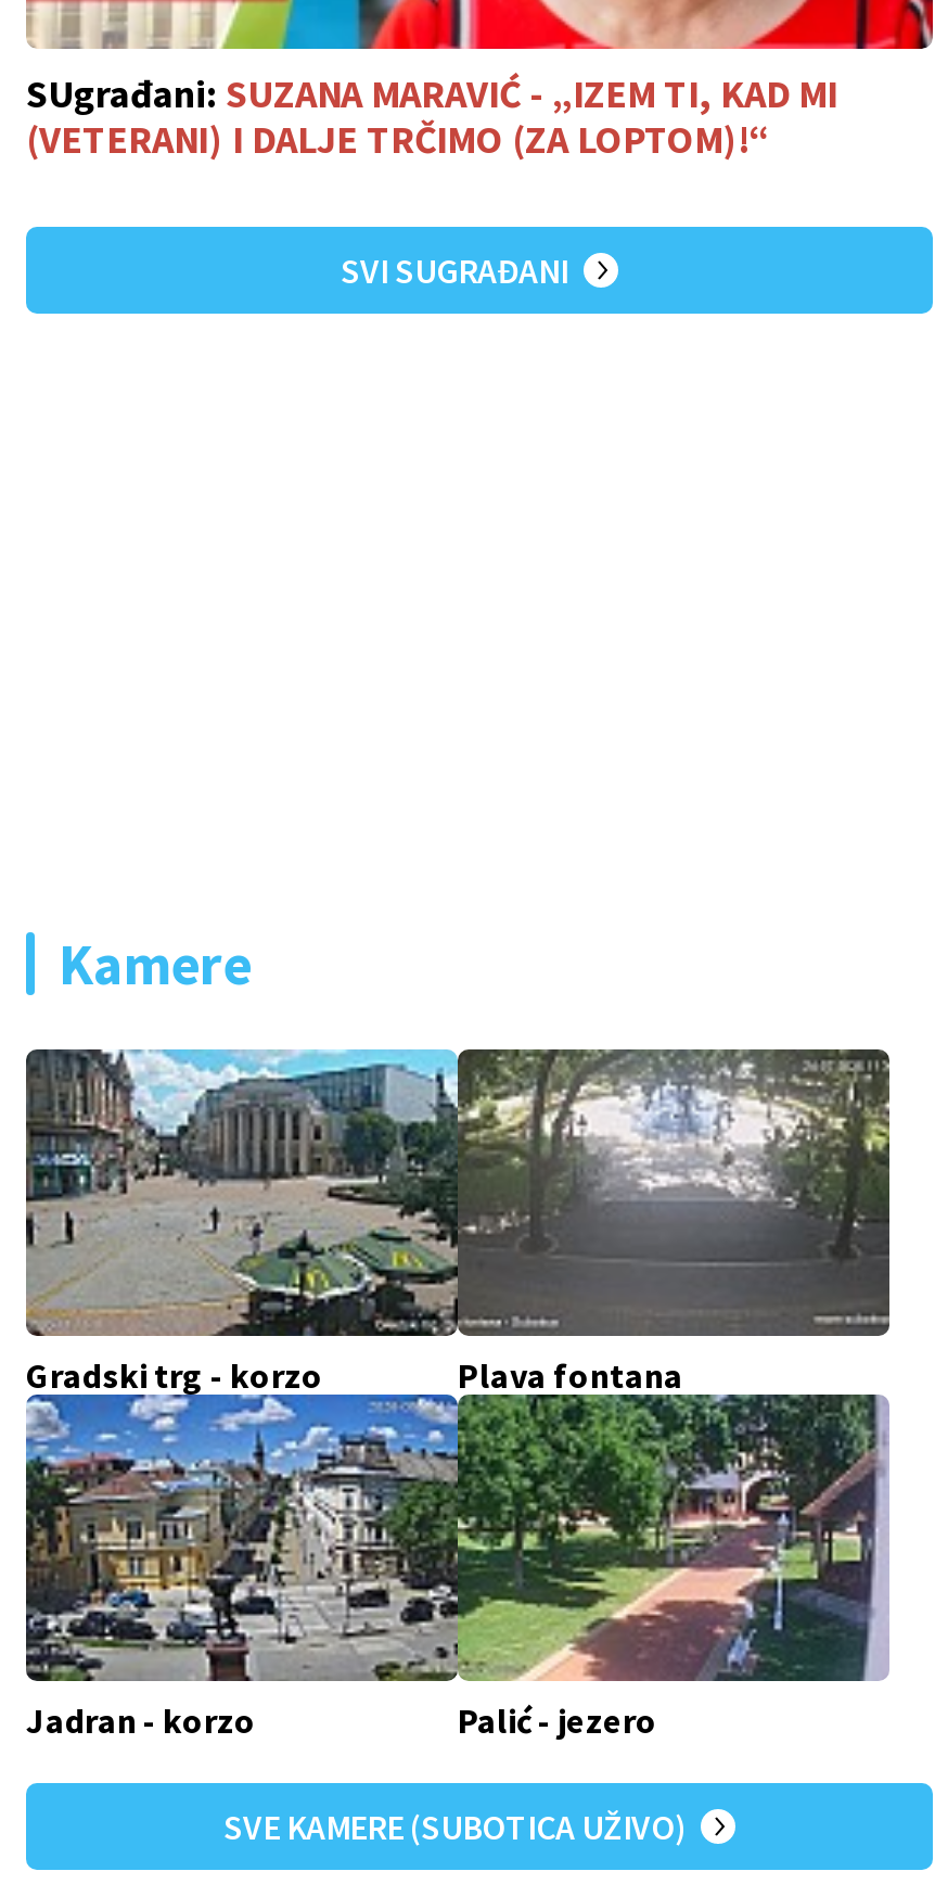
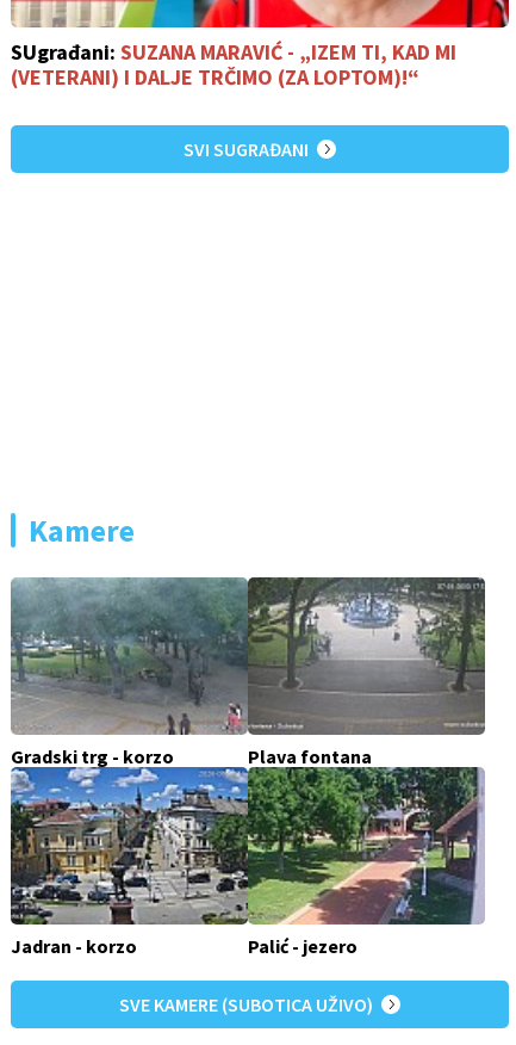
[26,1048,889,1337] [image] -> [11,576,485,735] [image]

